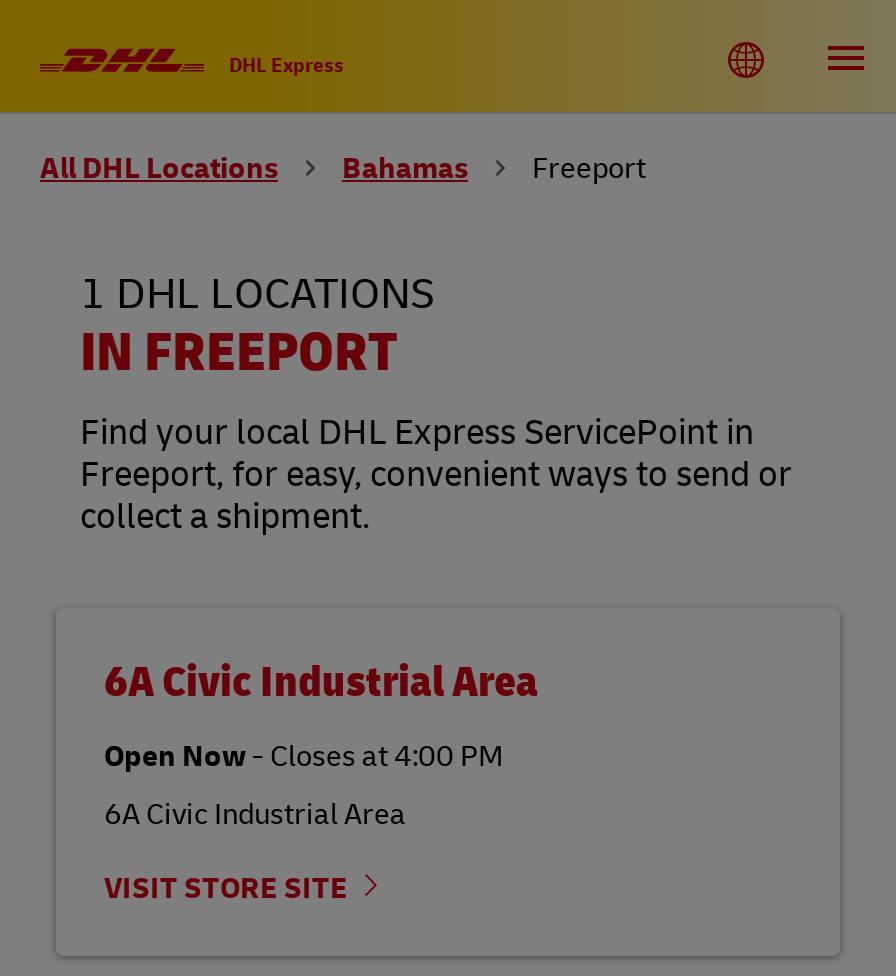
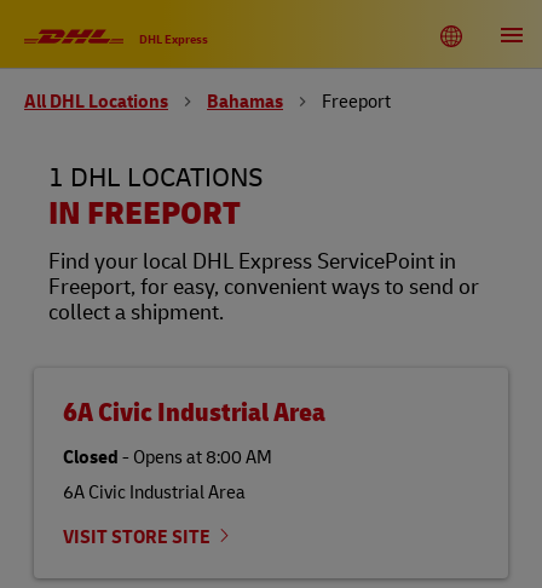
[104,734,504,776] Open Now- Closes at 4:00 PM -> [63,444,272,469] Closed- Opens at 8:00 AM

